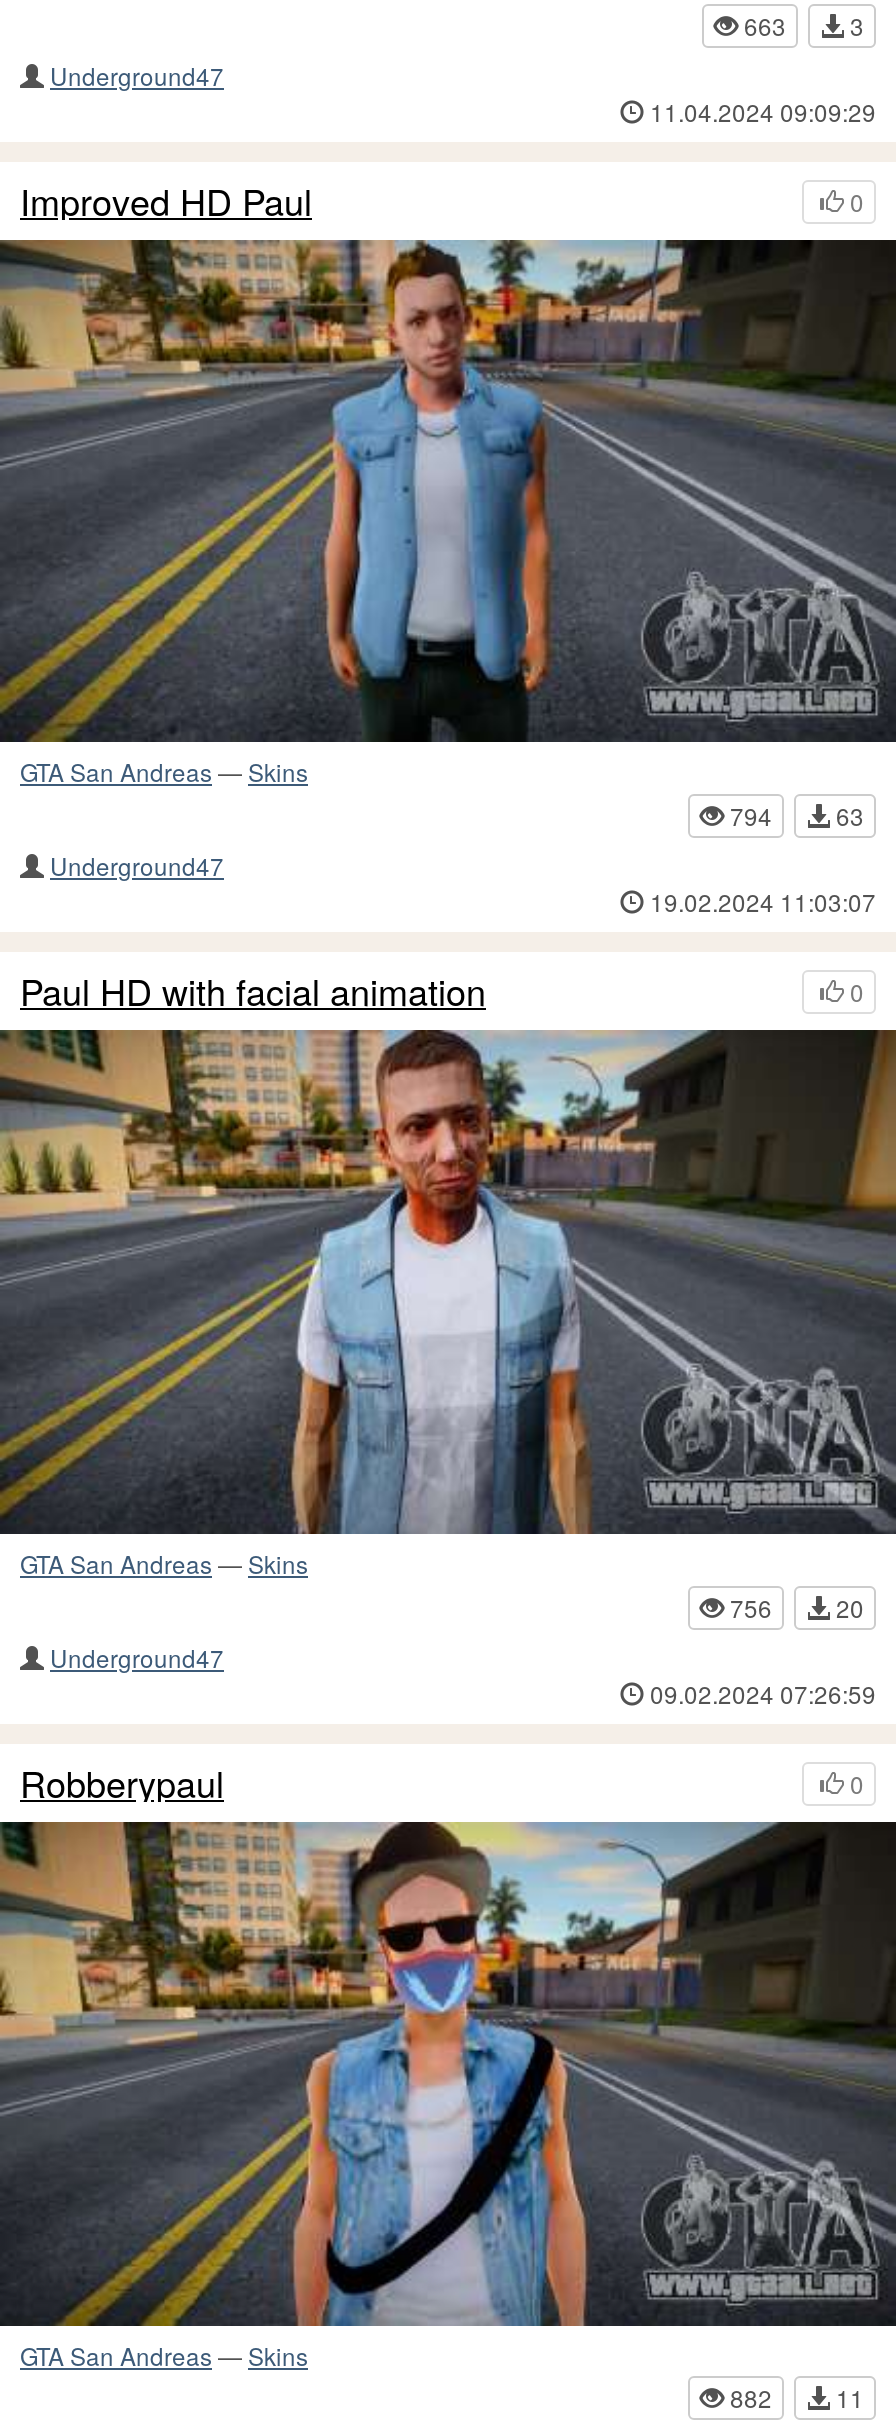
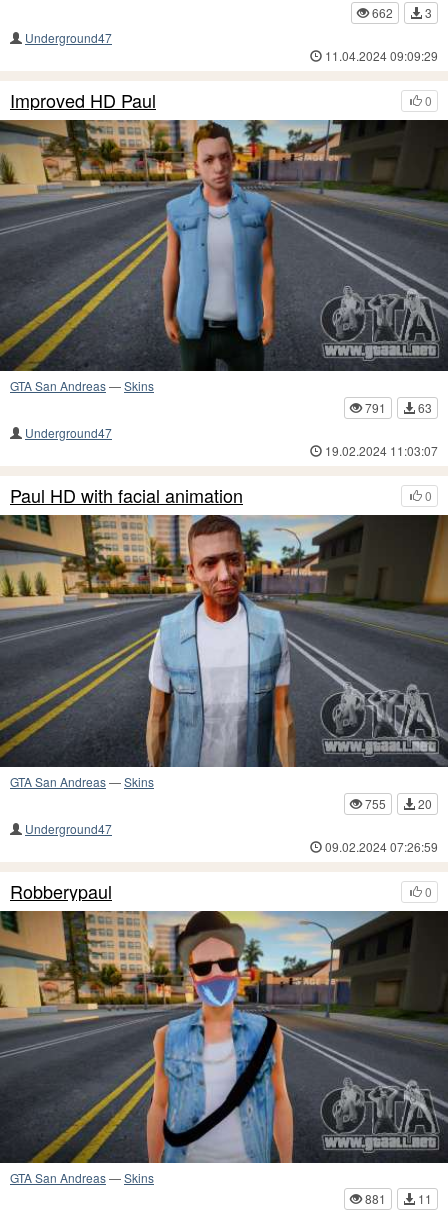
[744,7,864,41] 663 3 -> [372,4,432,21] 662 3
[730,798,864,832] 794 63 -> [365,399,432,416] 791 63
[730,1590,864,1624] 756 20 -> [365,795,432,812] 755 20
[730,2381,864,2415] 882 11 -> [365,1190,432,1207] 881 11

